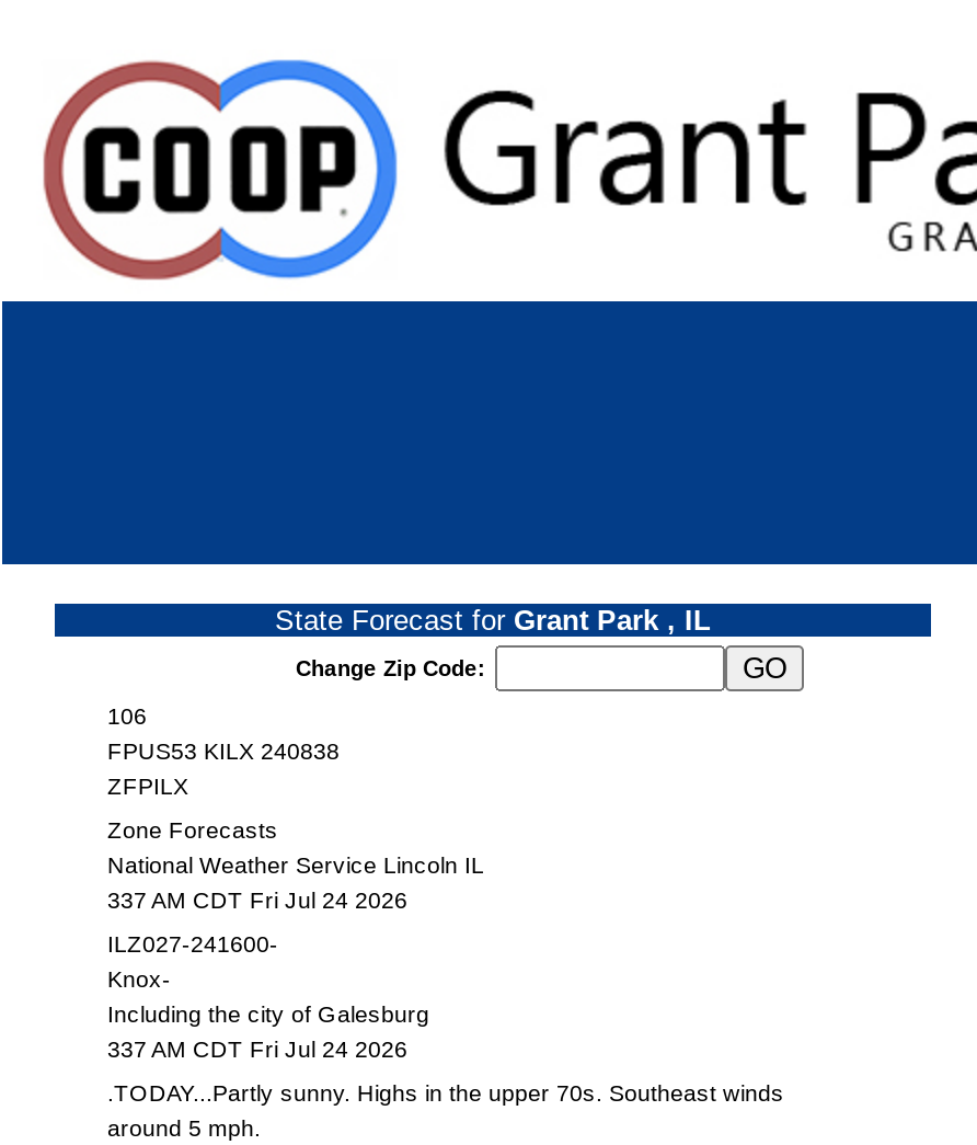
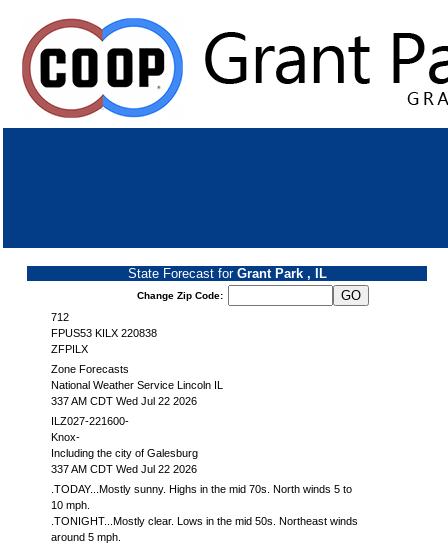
[107,702,147,729] 106 -> [51,311,69,323] 712
[107,737,340,764] FPUS53 KILX 240838 -> [51,327,157,339] FPUS53 KILX 220838
[107,886,407,913] 337 AM CDT Fri Jul 24 2026 -> [51,395,197,407] 337 AM CDT Wed Jul 22 2026
[107,930,278,957] ILZ027-241600- -> [51,415,129,427] ILZ027-221600-
[107,1035,407,1062] 337 AM CDT Fri Jul 24 2026 -> [51,463,197,475] 337 AM CDT Wed Jul 22 2026
[107,1079,784,1106] .TODAY...Partly sunny. Highs in the upper 70s. Southeast winds -> [51,483,358,527] .TODAY...Mostly sunny. Highs in the mid 70s. North winds 5 to | 10 mph. | .TONIGHT...Mostly clear. Lows in the mid 50s. Northeast winds

